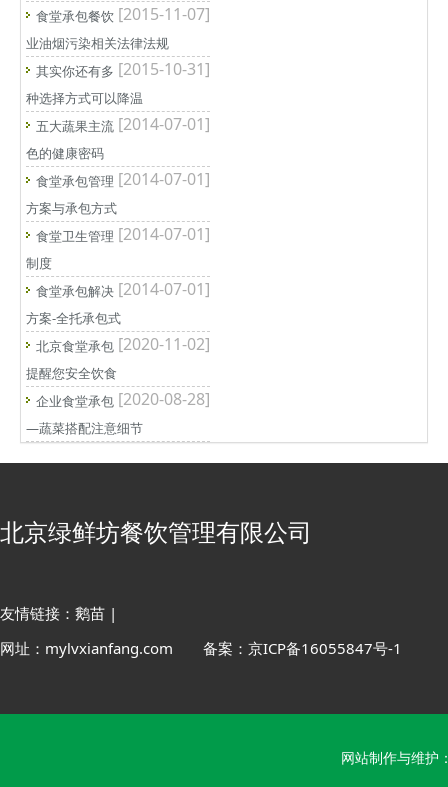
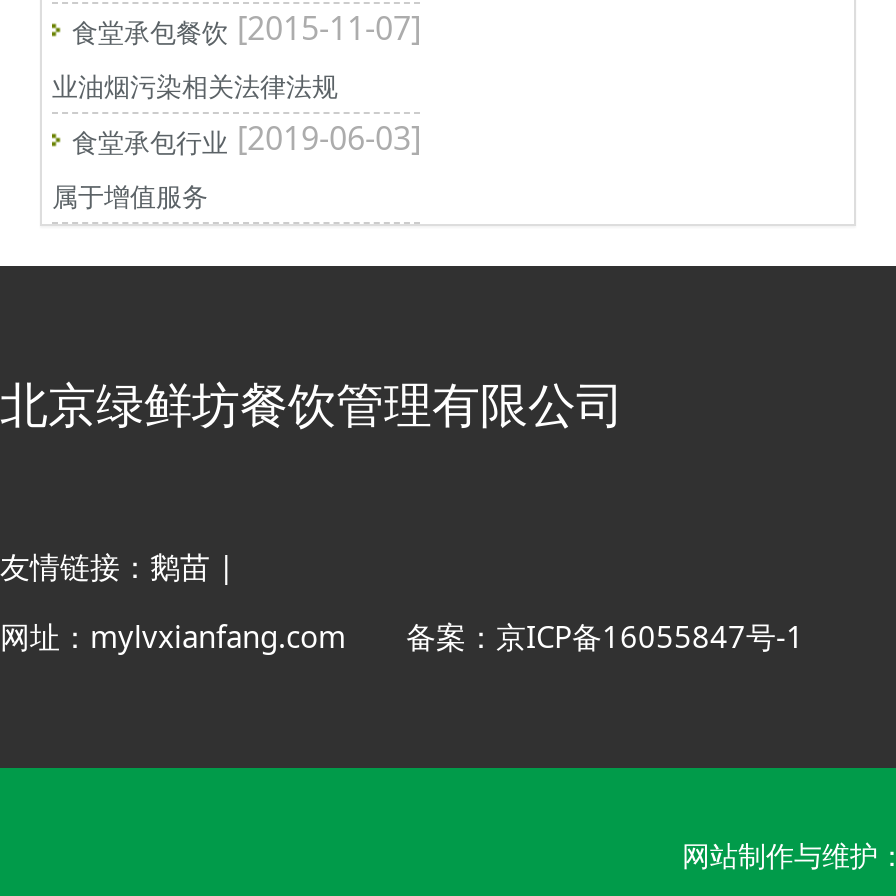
[26,58,210,437] [2015-10-31] | 其实你还有多 | 种选择方式可以降温 | [2014-07-01] | 五大蔬果主流 | 色的健康密码 | [2014-07-01] | 食堂承包管理 | 方案与承包方式 | [2014-07-01] | 食堂卫生管理 | 制度 | [2014-07-01] | 食堂承包解决 | 方案-全托承包式 | [2020-11-02] | 北京食堂承包 | 提醒您安全饮食 | [2020-08-28] | 企业食堂承包 | —蔬菜搭配注意细节 -> [52,116,421,214] [2019-06-03] | 食堂承包行业 | 属于增值服务

